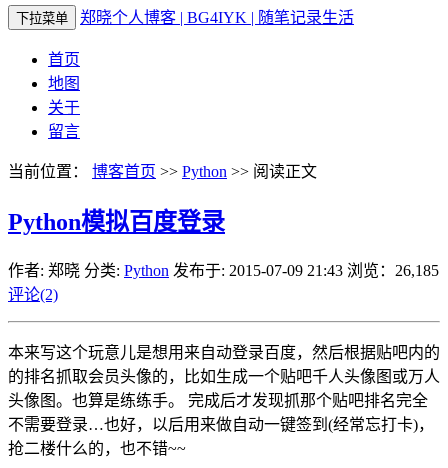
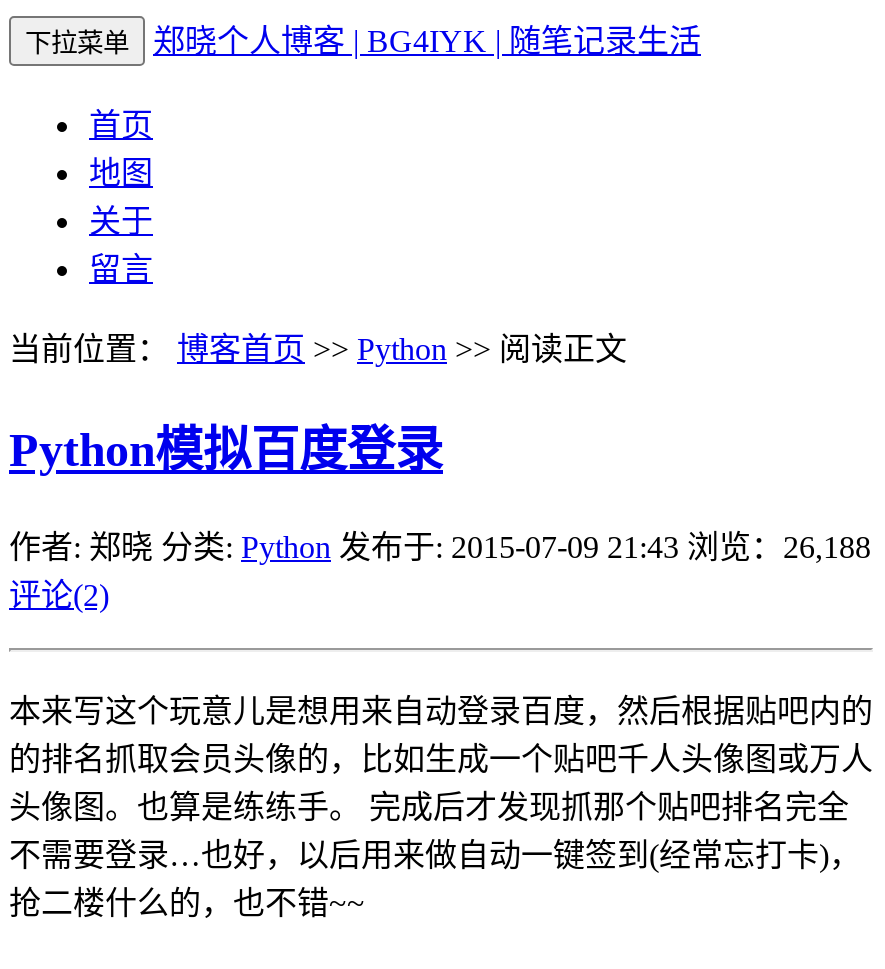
[8,262,439,279] 作者: 郑晓 分类: Python 发布于: 2015-07-09 21:43 浏览：26,185 -> [9,530,871,564] 作者: 郑晓 分类: Python 发布于: 2015-07-09 21:43 浏览：26,188

